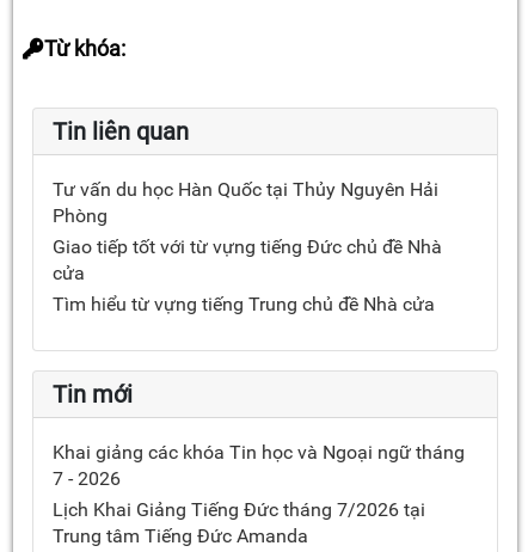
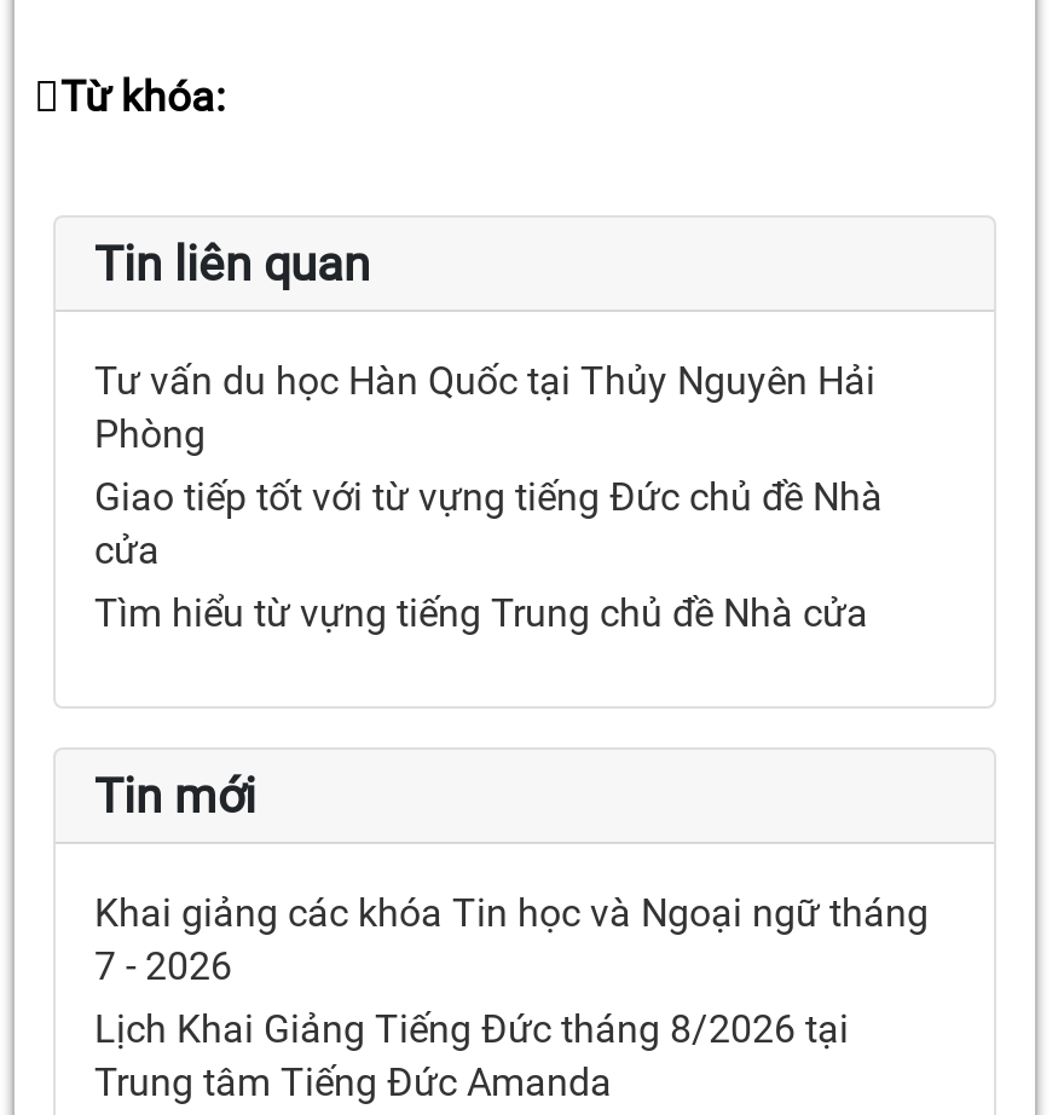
[53,498,425,521] Lịch Khai Giảng Tiếng Đức tháng 7/2026 tại -> [94,1006,849,1052] Lịch Khai Giảng Tiếng Đức tháng 8/2026 tại

